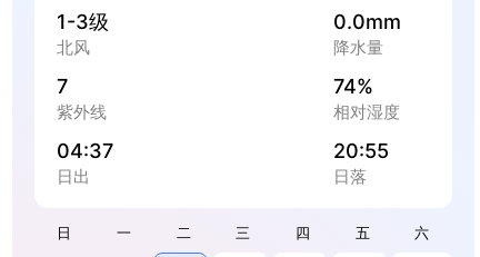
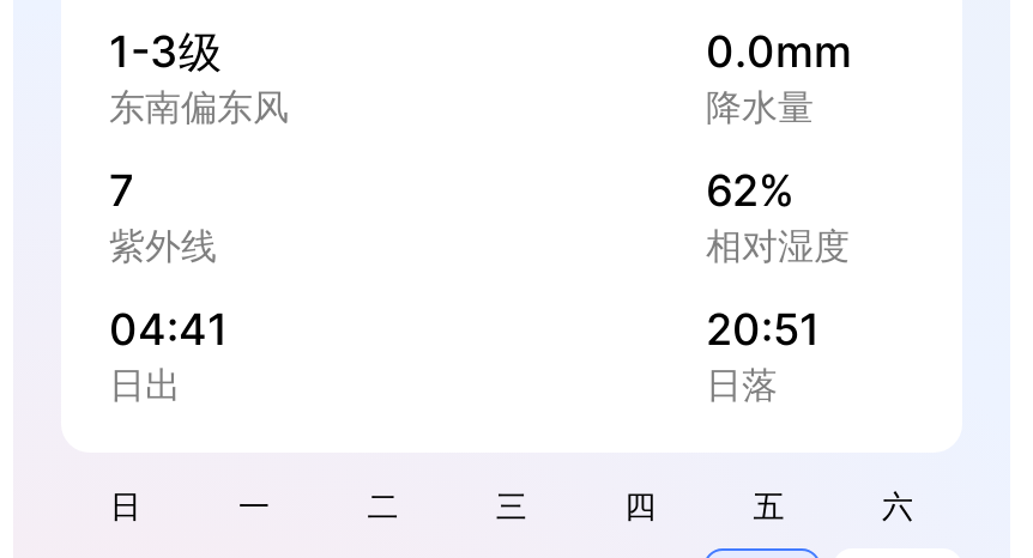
[57,37,90,58] 北风 -> [109,84,289,130] 东南偏东风
[333,75,373,98] 74% -> [706,165,795,216] 62%
[57,139,113,163] 04:37 -> [109,304,229,355] 04:41
[333,139,389,163] 20:55 -> [706,304,821,355] 20:51

